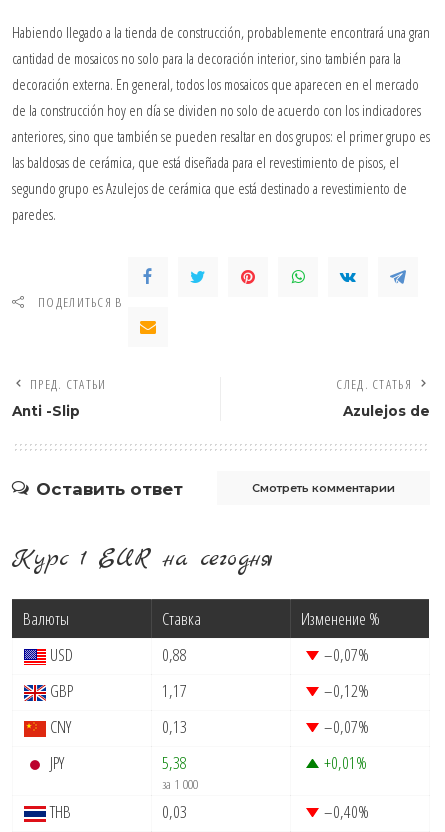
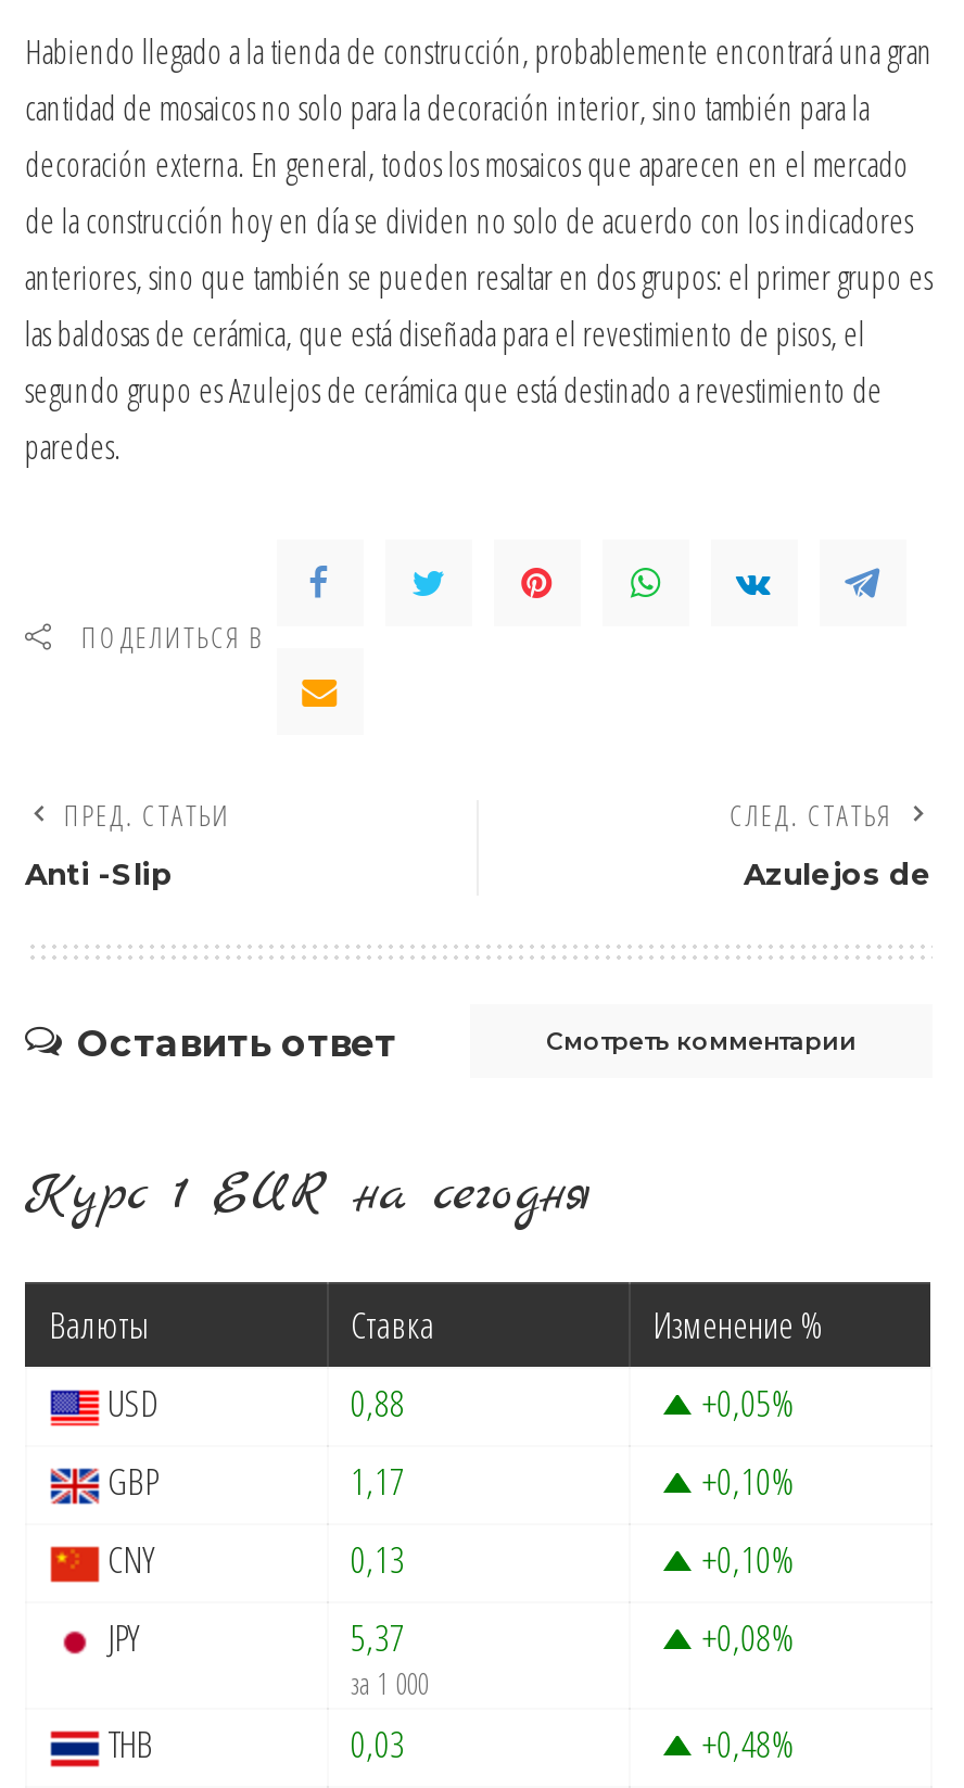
[324,643,369,666] –0,07% -> [702,1379,795,1428] +0,05%
[324,679,369,702] –0,12% -> [702,1457,795,1507] +0,10%
[324,715,369,738] –0,07% -> [702,1535,795,1585] +0,10%
[162,751,187,774] 5,38 -> [351,1613,405,1663] 5,37
[324,751,367,774] +0,01% -> [702,1613,795,1663] +0,08%
[324,800,369,823] –0,40% -> [702,1719,795,1769] +0,48%

